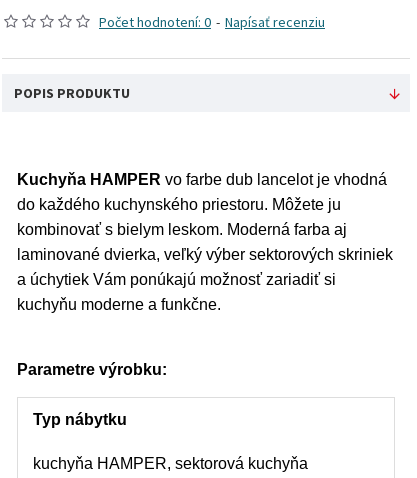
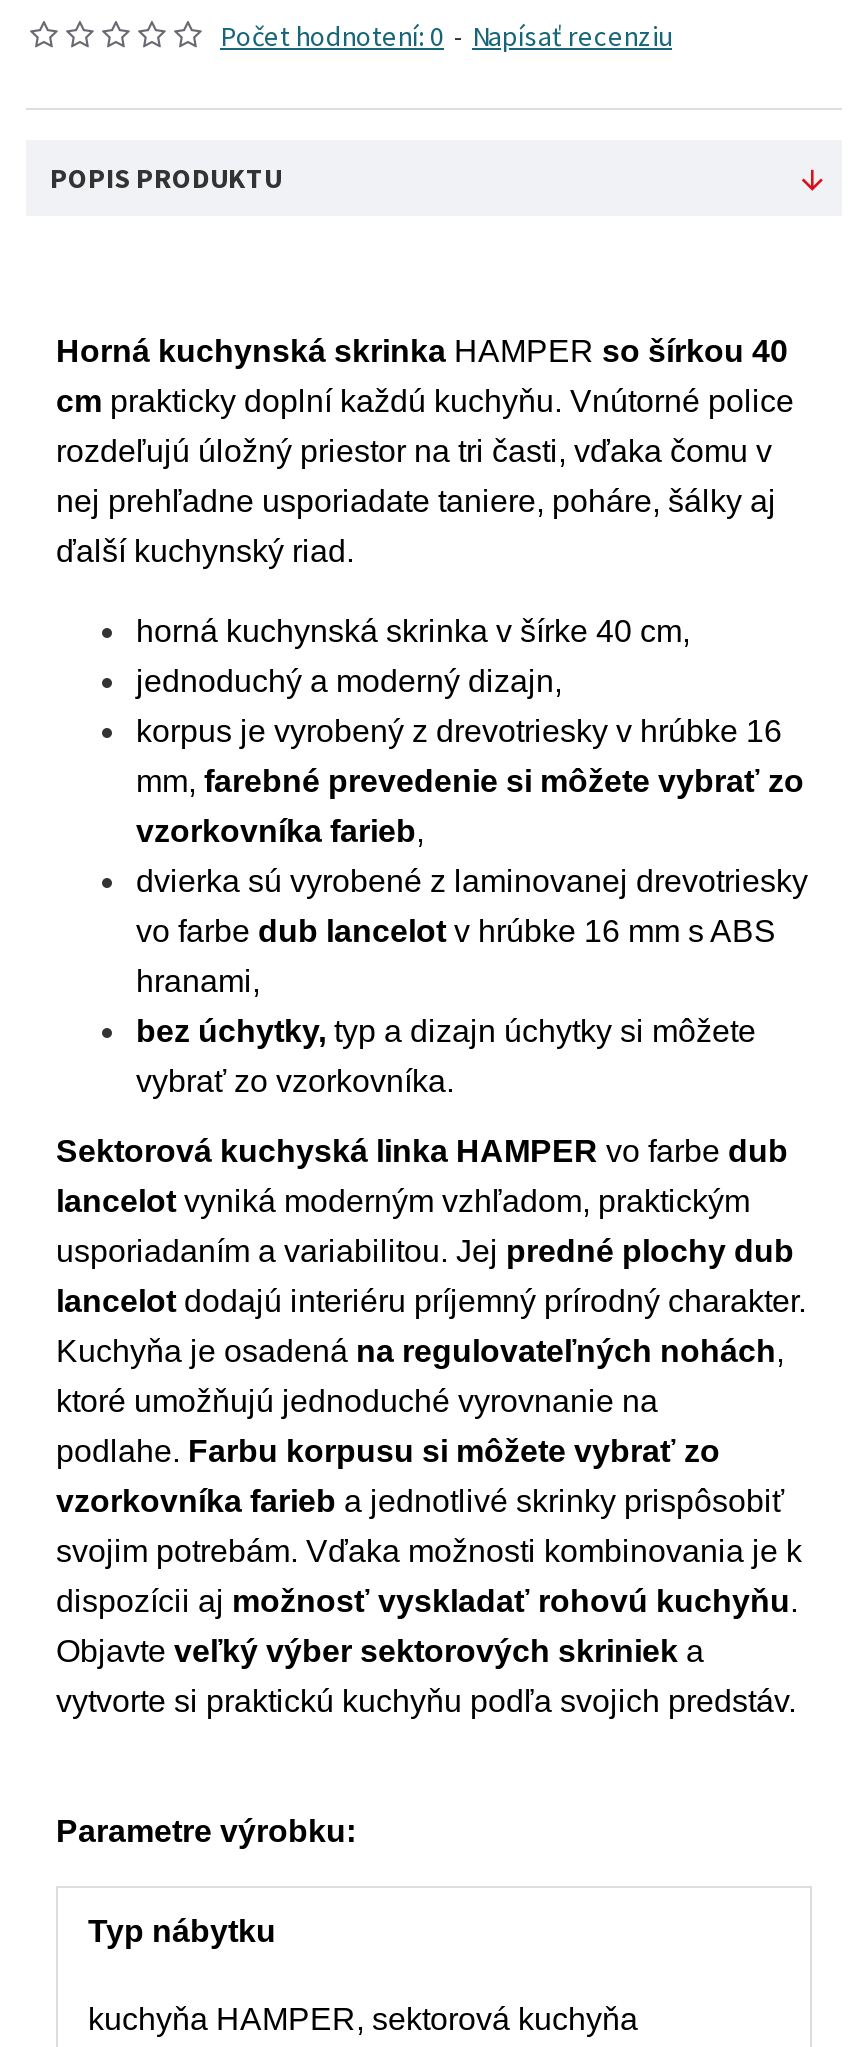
[17,171,393,313] Kuchyňa HAMPER vo farbe dub lancelot je vhodná | do každého kuchynského priestoru. Môžete ju | kombinovať s bielym leskom. Moderná farba aj | laminované dvierka, veľký výber sektorových skriniek | a úchytiek Vám ponúkajú možnosť zariadiť si | kuchyňu moderne a funkčne. -> [56,335,808,1719] Horná kuchynská skrinka HAMPER so šírkou 40 | cm prakticky doplní každú kuchyňu. Vnútorné police | rozdeľujú úložný priestor na tri časti, vďaka čomu v | nej prehľadne usporiadate taniere, poháre, šálky aj | ďalší kuchynský riad. | horná kuchynská skrinka v šírke 40 cm, | jednoduchý a moderný dizajn, | korpus je vyrobený z drevotriesky v hrúbke 16 | mm, farebné prevedenie si môžete vybrať zo | vzorkovníka farieb, | dvierka sú vyrobené z laminovanej drevotriesky | vo farbe dub lancelot v hrúbke 16 mm s ABS | hranami, | bez úchytky, typ a dizajn úchytky si môžete | vybrať zo vzorkovníka. | Sektorová kuchyská linka HAMPER vo farbe dub | lancelot vyniká moderným vzhľadom, praktickým | usporiadaním a variabilitou. Jej predné plochy dub | lancelot dodajú interiéru príjemný prírodný charakter. | Kuchyňa je osadená na regulovateľných nohách, | ktoré umožňujú jednoduché vyrovnanie na | podlahe. Farbu korpusu si môžete vybrať zo | vzorkovníka farieb a jednotlivé skrinky prispôsobiť | svojim potrebám. Vďaka možnosti kombinovania je k | dispozícii aj možnosť vyskladať rohovú kuchyňu. | Objavte veľký výber sektorových skriniek a | vytvorte si praktickú kuchyňu podľa svojich predstáv.

